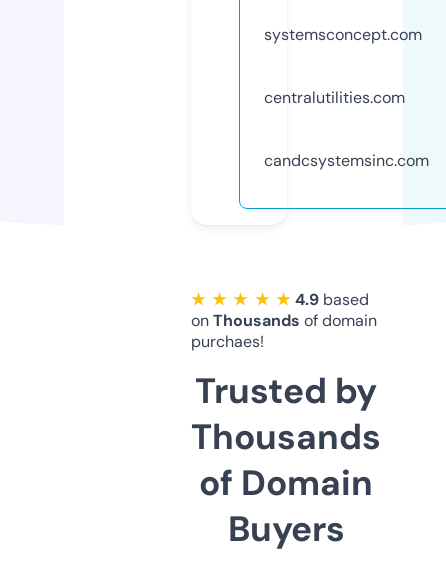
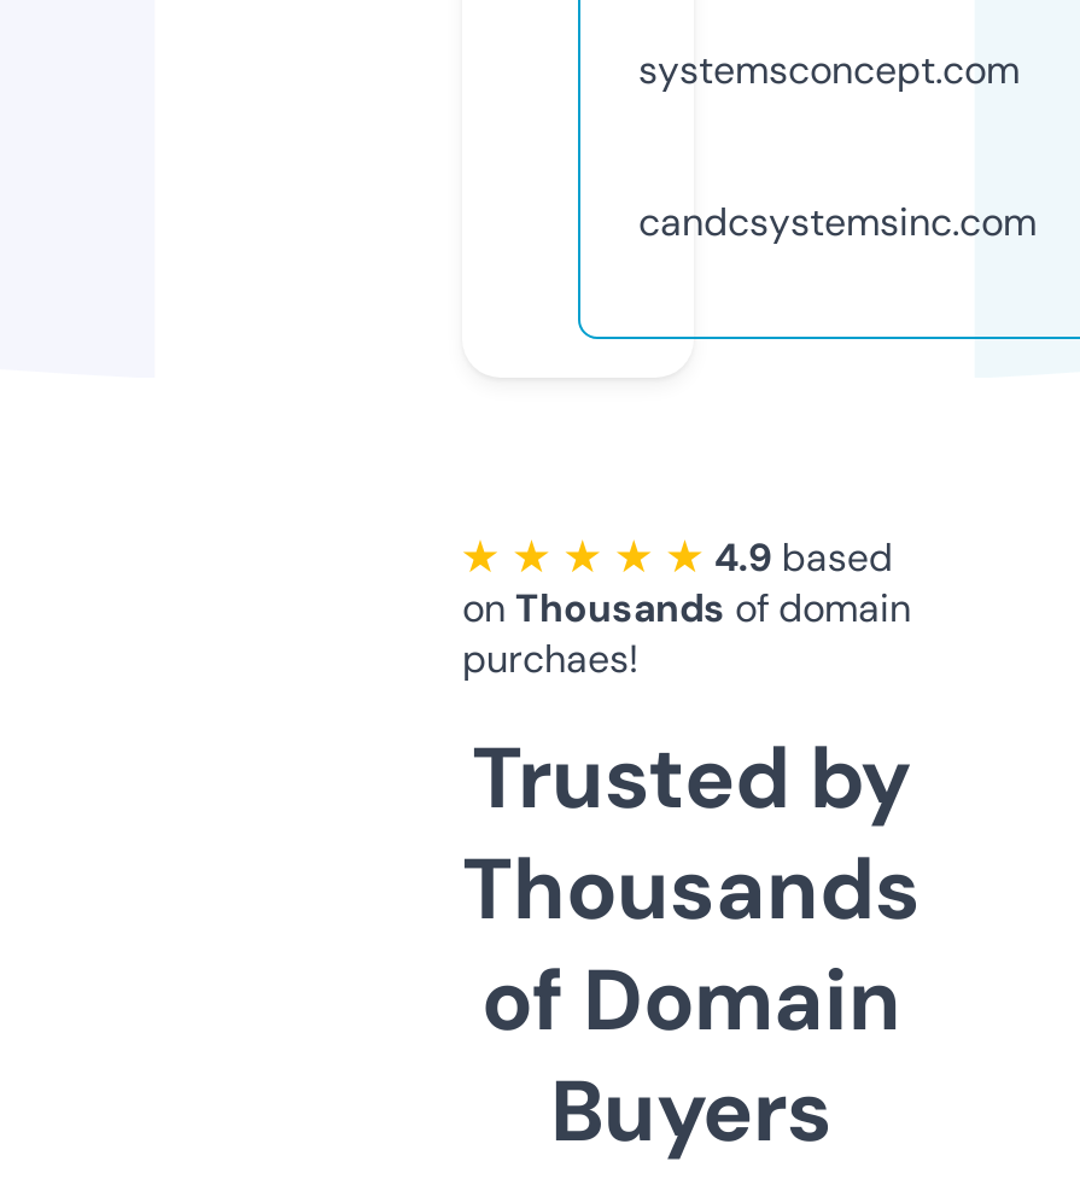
[264,87,405,108] centralutilities.com -> none

